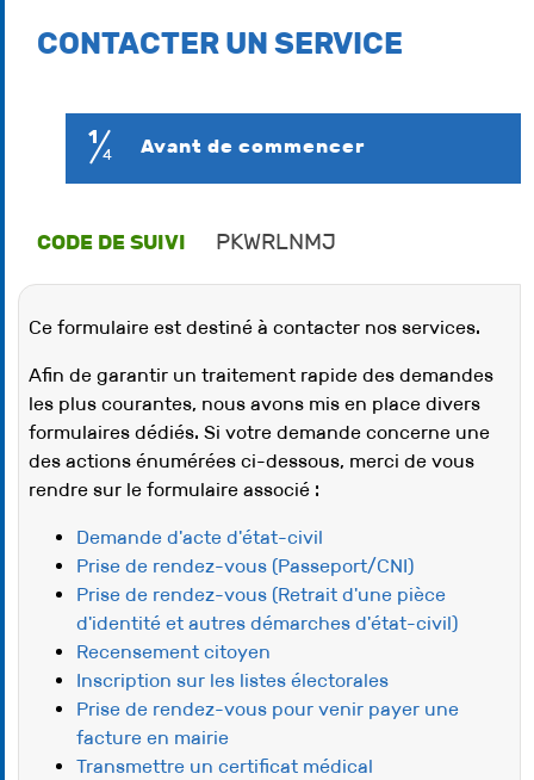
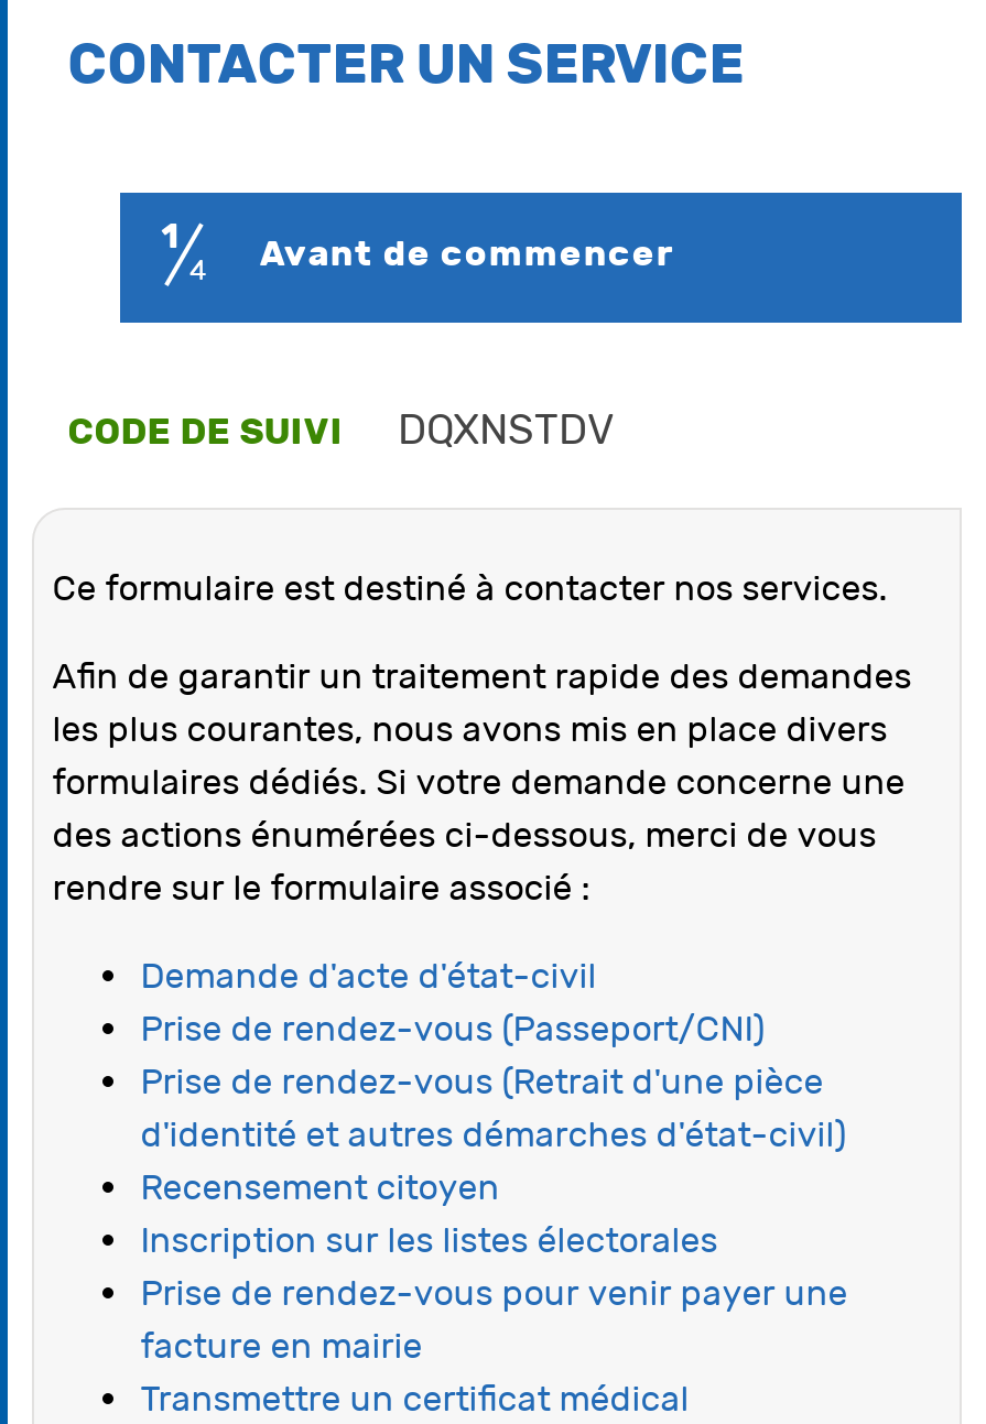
[216,227,336,255] PKWRLNMJ -> [397,403,613,454] DQXNSTDV

